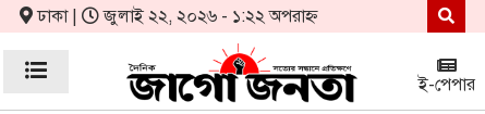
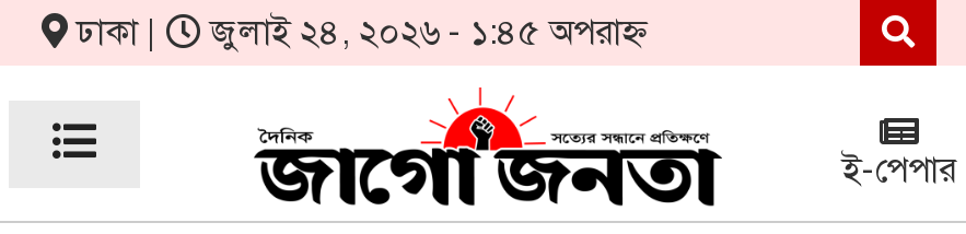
[99,5,318,27] জুলাই ২২, ২০২৬ - ১:২২ অপরাহ্ন -> [201,11,648,55] জুলাই ২৪, ২০২৬ - ১:৪৫ অপরাহ্ন

